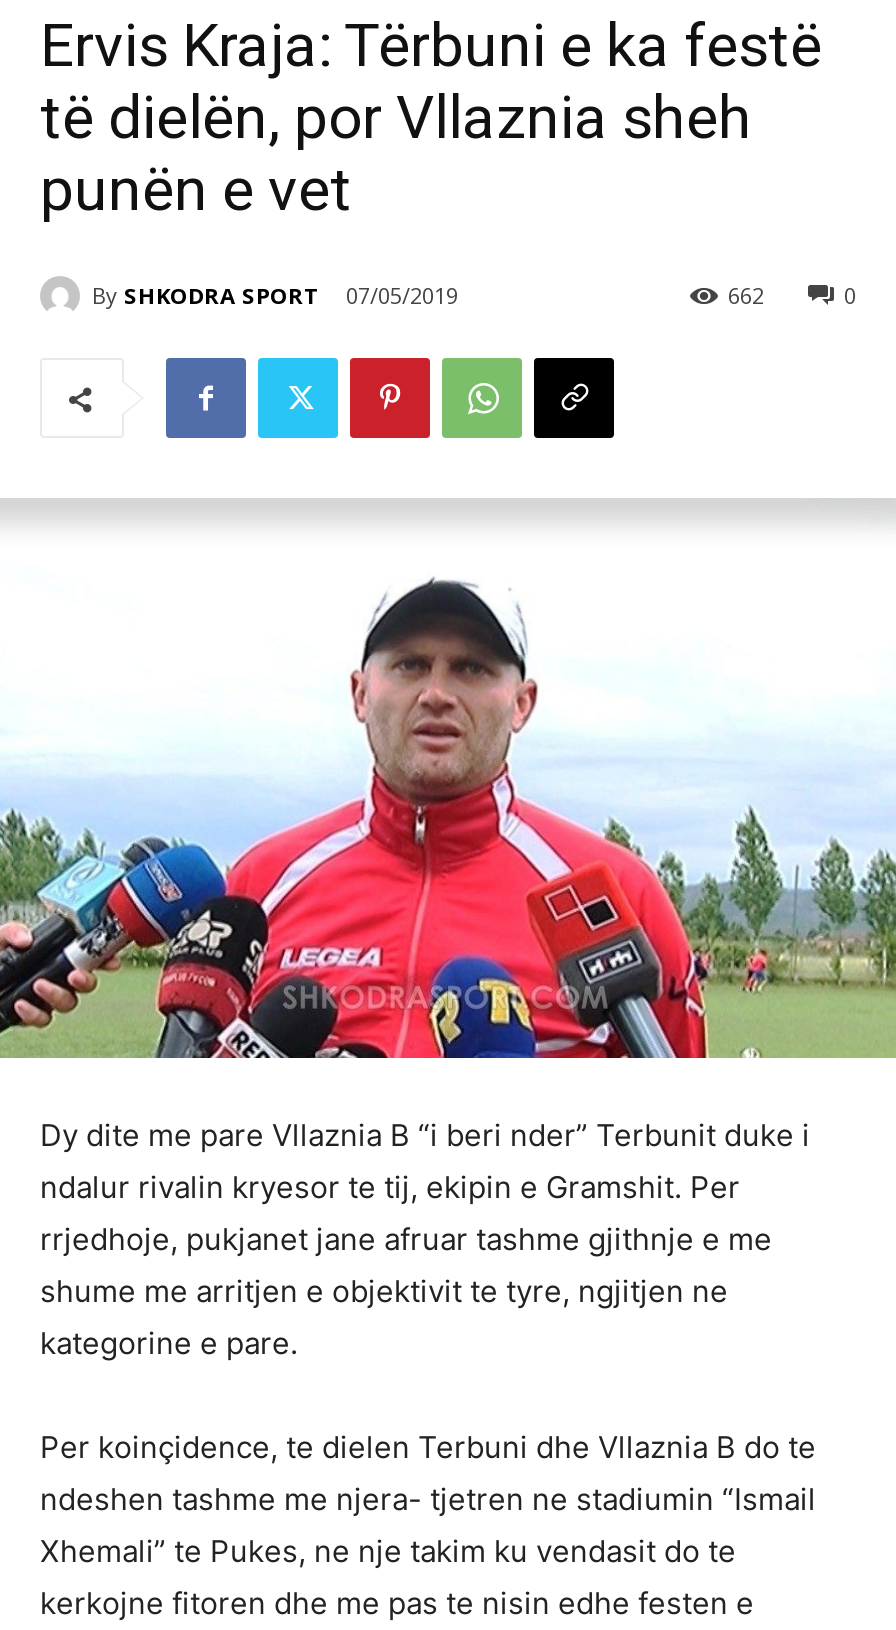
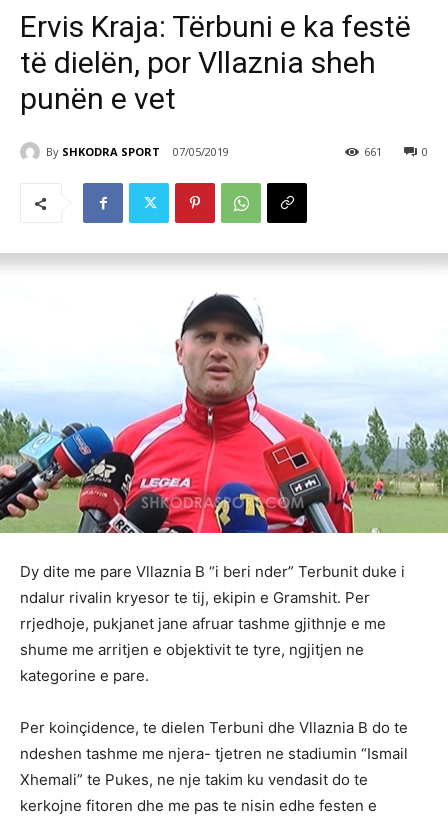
[728,280,764,310] 662 -> [364,144,382,159] 661

